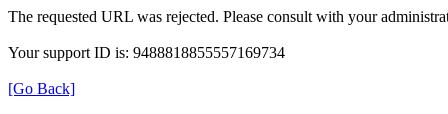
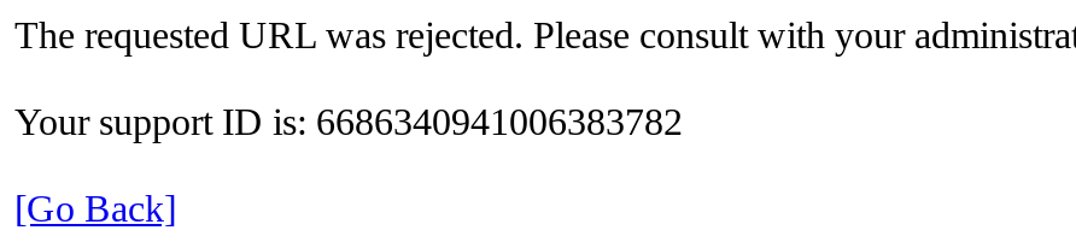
[8,44,285,61] Your support ID is: 9488818855557169734 -> [14,101,683,142] Your support ID is: 6686340941006383782

